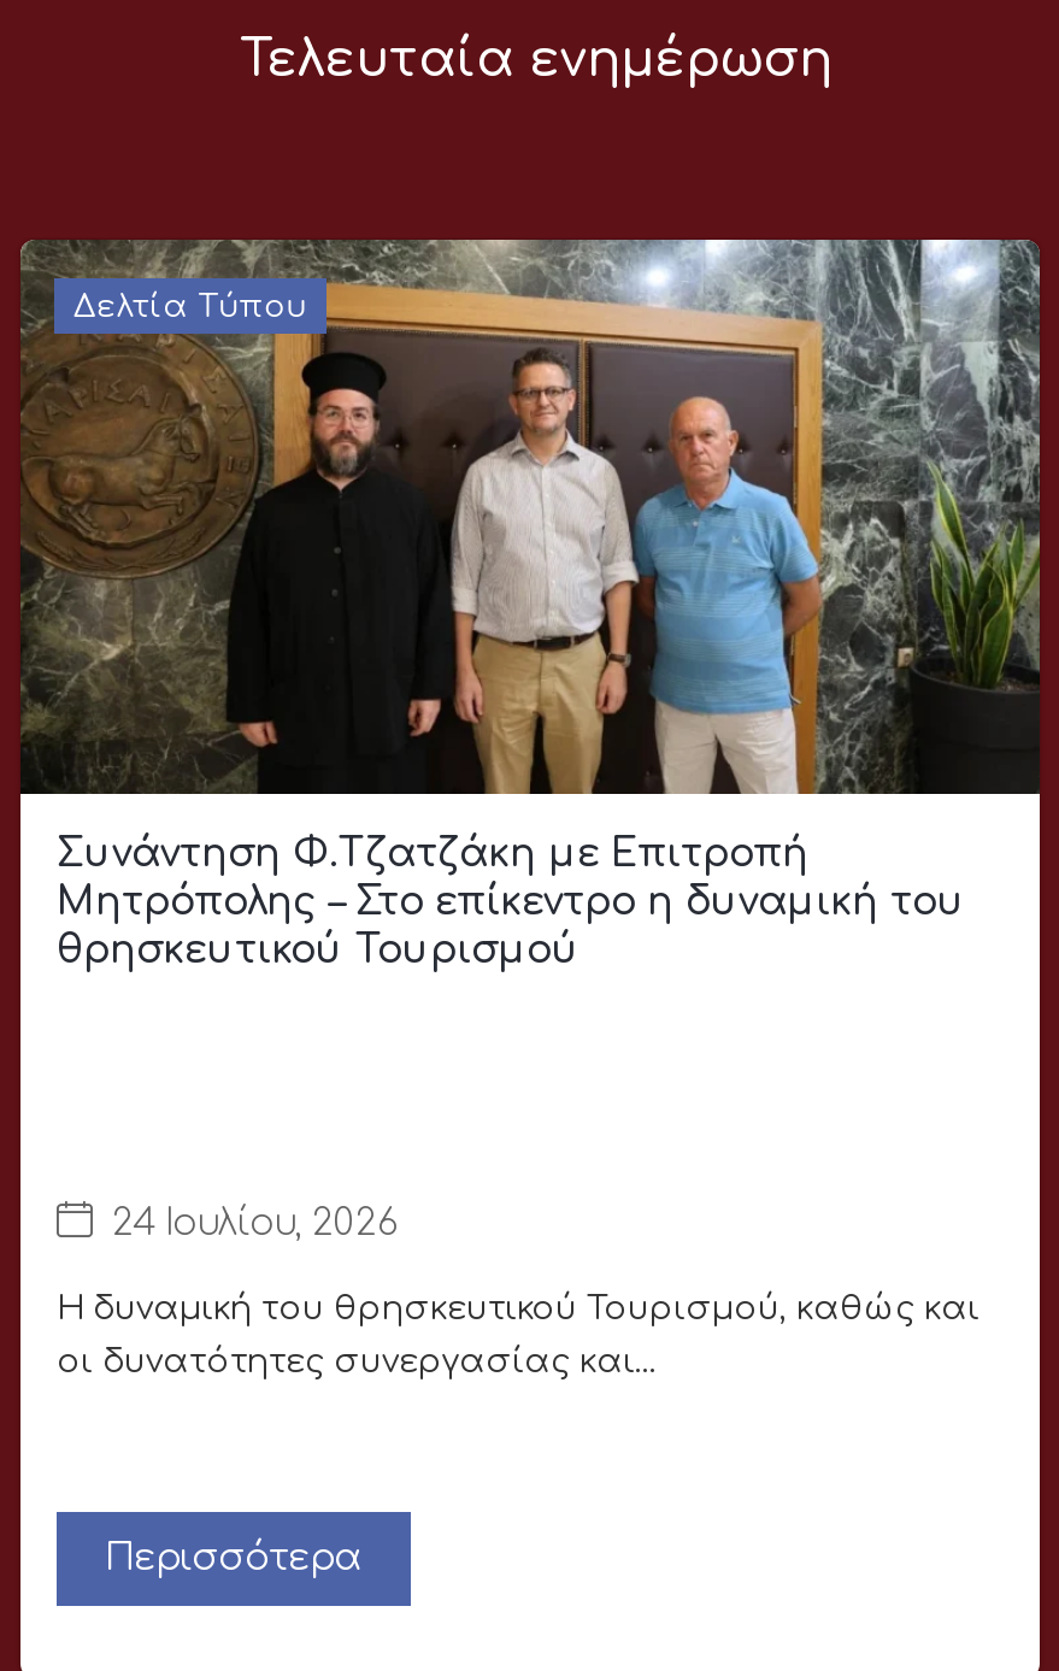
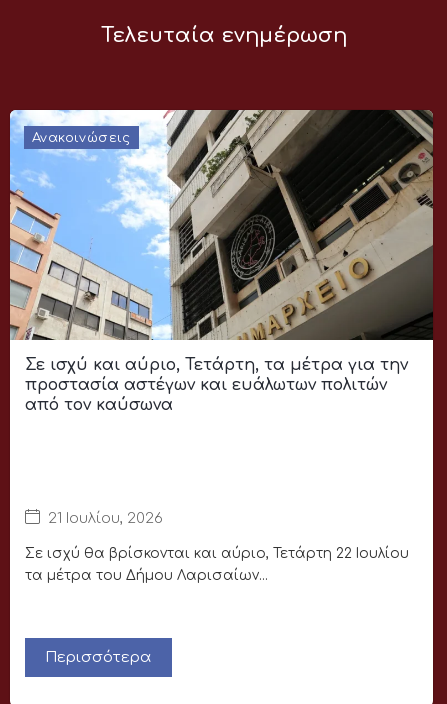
[18,237,1042,796] [image] | Δελτία Τύπου -> [9,109,434,341] [image] | Ανακοινώσεις
[57,832,965,971] Συνάντηση Φ.Τζατζάκη με Επιτροπή | Μητρόπολης – Στο επίκεντρο η δυναμική του | θρησκευτικού Τουρισμού -> [25,356,408,414] Σε ισχύ και αύριο, Τετάρτη, τα μέτρα για την | προστασία αστέγων και ευάλωτων πολιτών | από τον καύσωνα
[112,1203,399,1244] 24 Ιουλίου, 2026 -> [48,510,163,527] 21 Ιουλίου, 2026
[57,1289,979,1325] Η δυναμική του θρησκευτικού Τουρισμού, καθώς και -> [25,546,409,561] Σε ισχύ θα βρίσκονται και αύριο, Τετάρτη 22 Ιουλίου
[57,1342,657,1378] οι δυνατότητες συνεργασίας και... -> [25,568,268,583] τα μέτρα του Δήμου Λαρισαίων...

